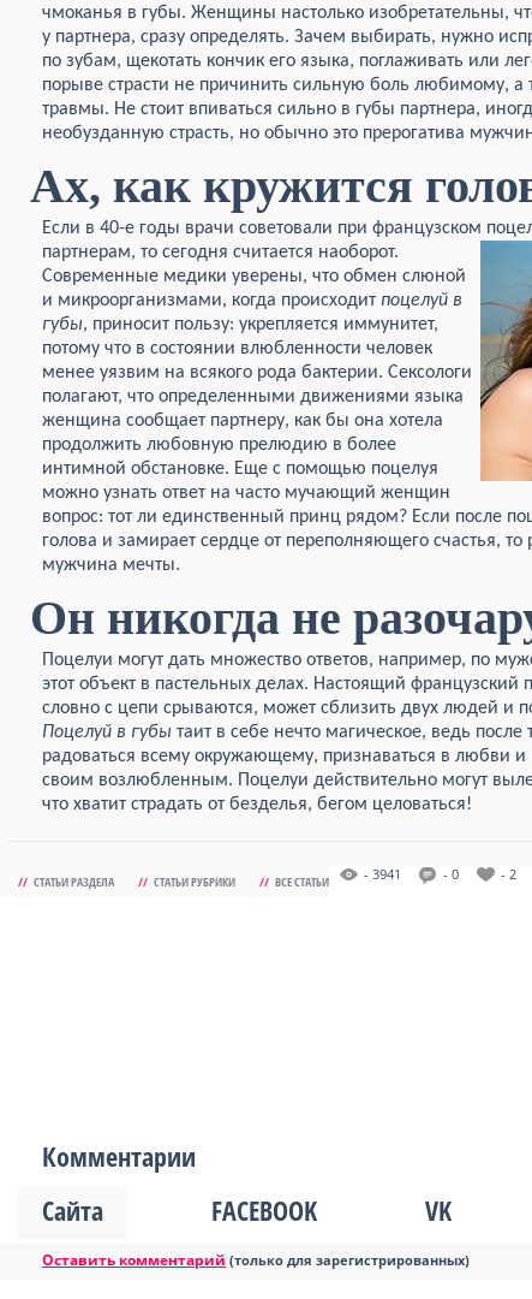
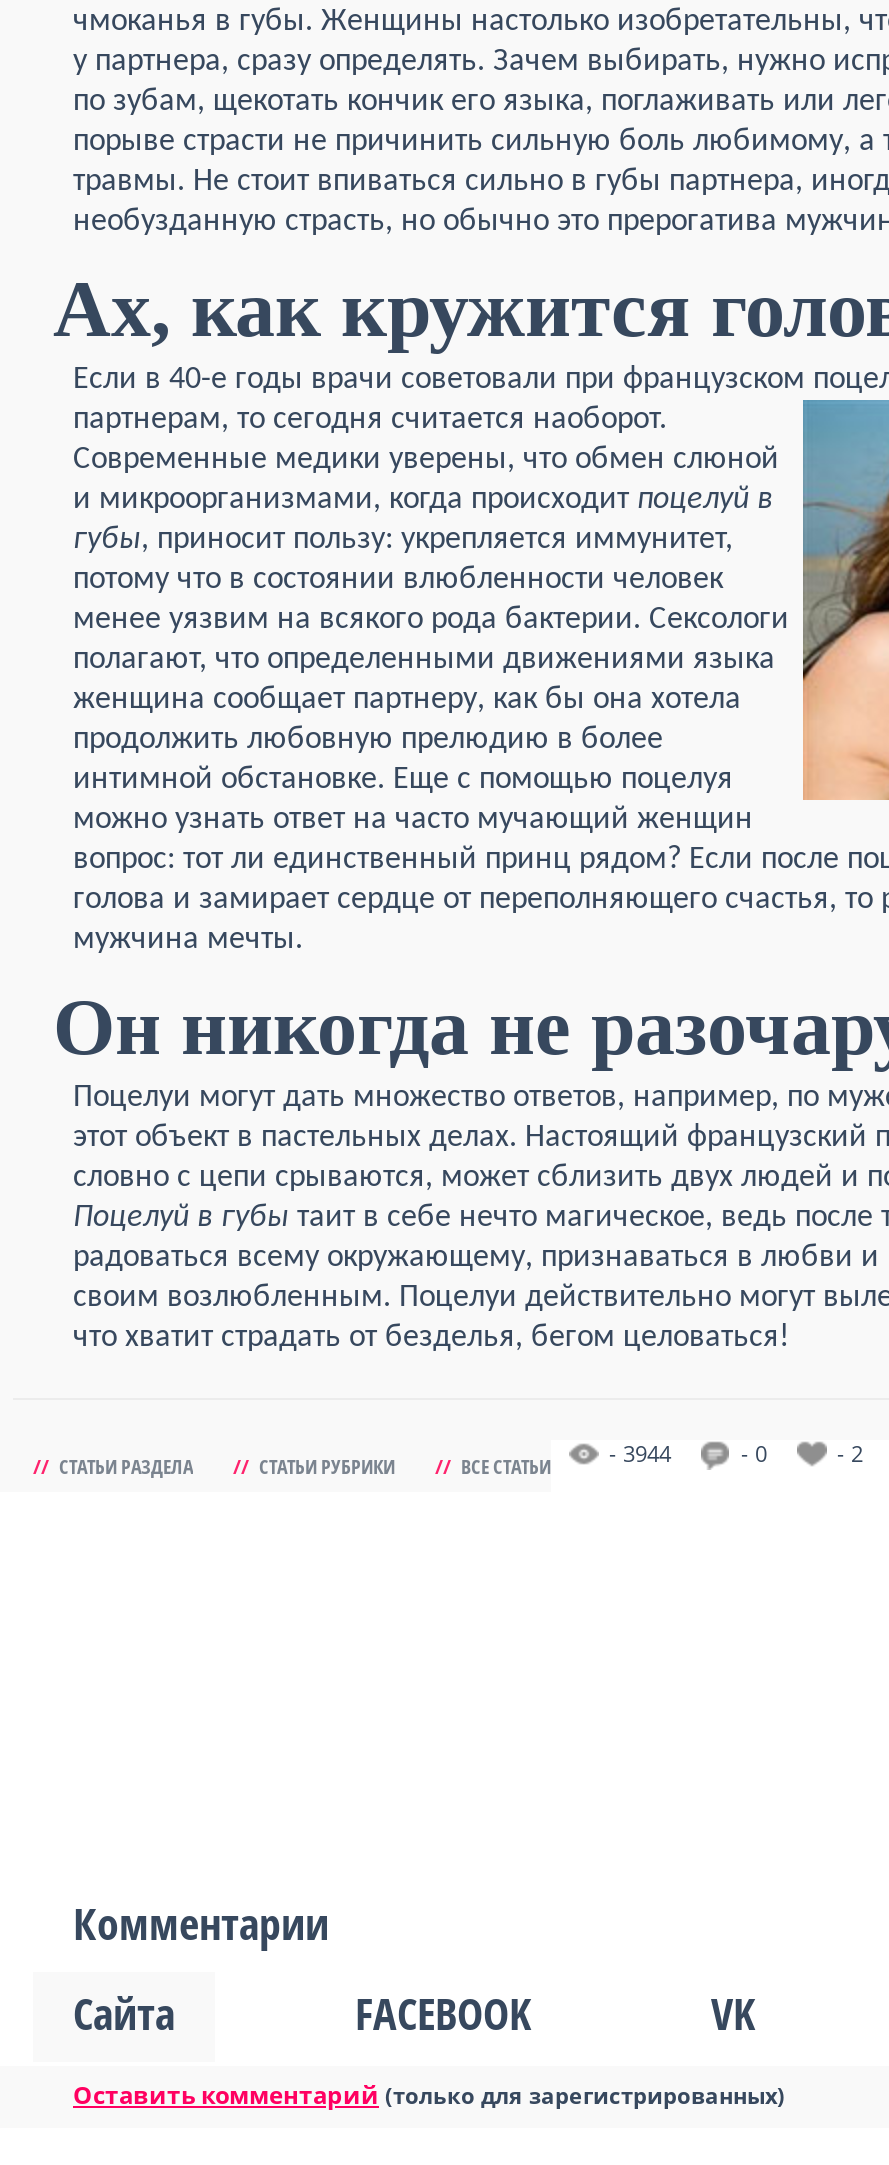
[364,865,401,883] - 3941 -> [609,1438,671,1468] - 3944

